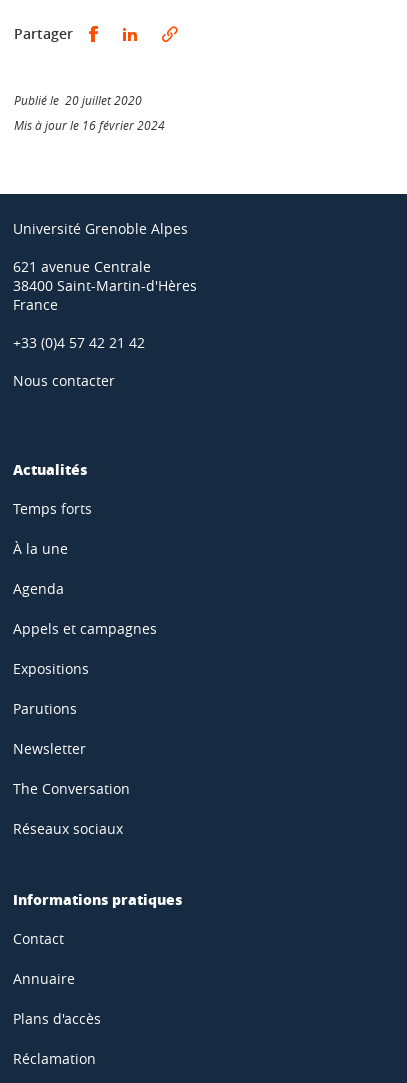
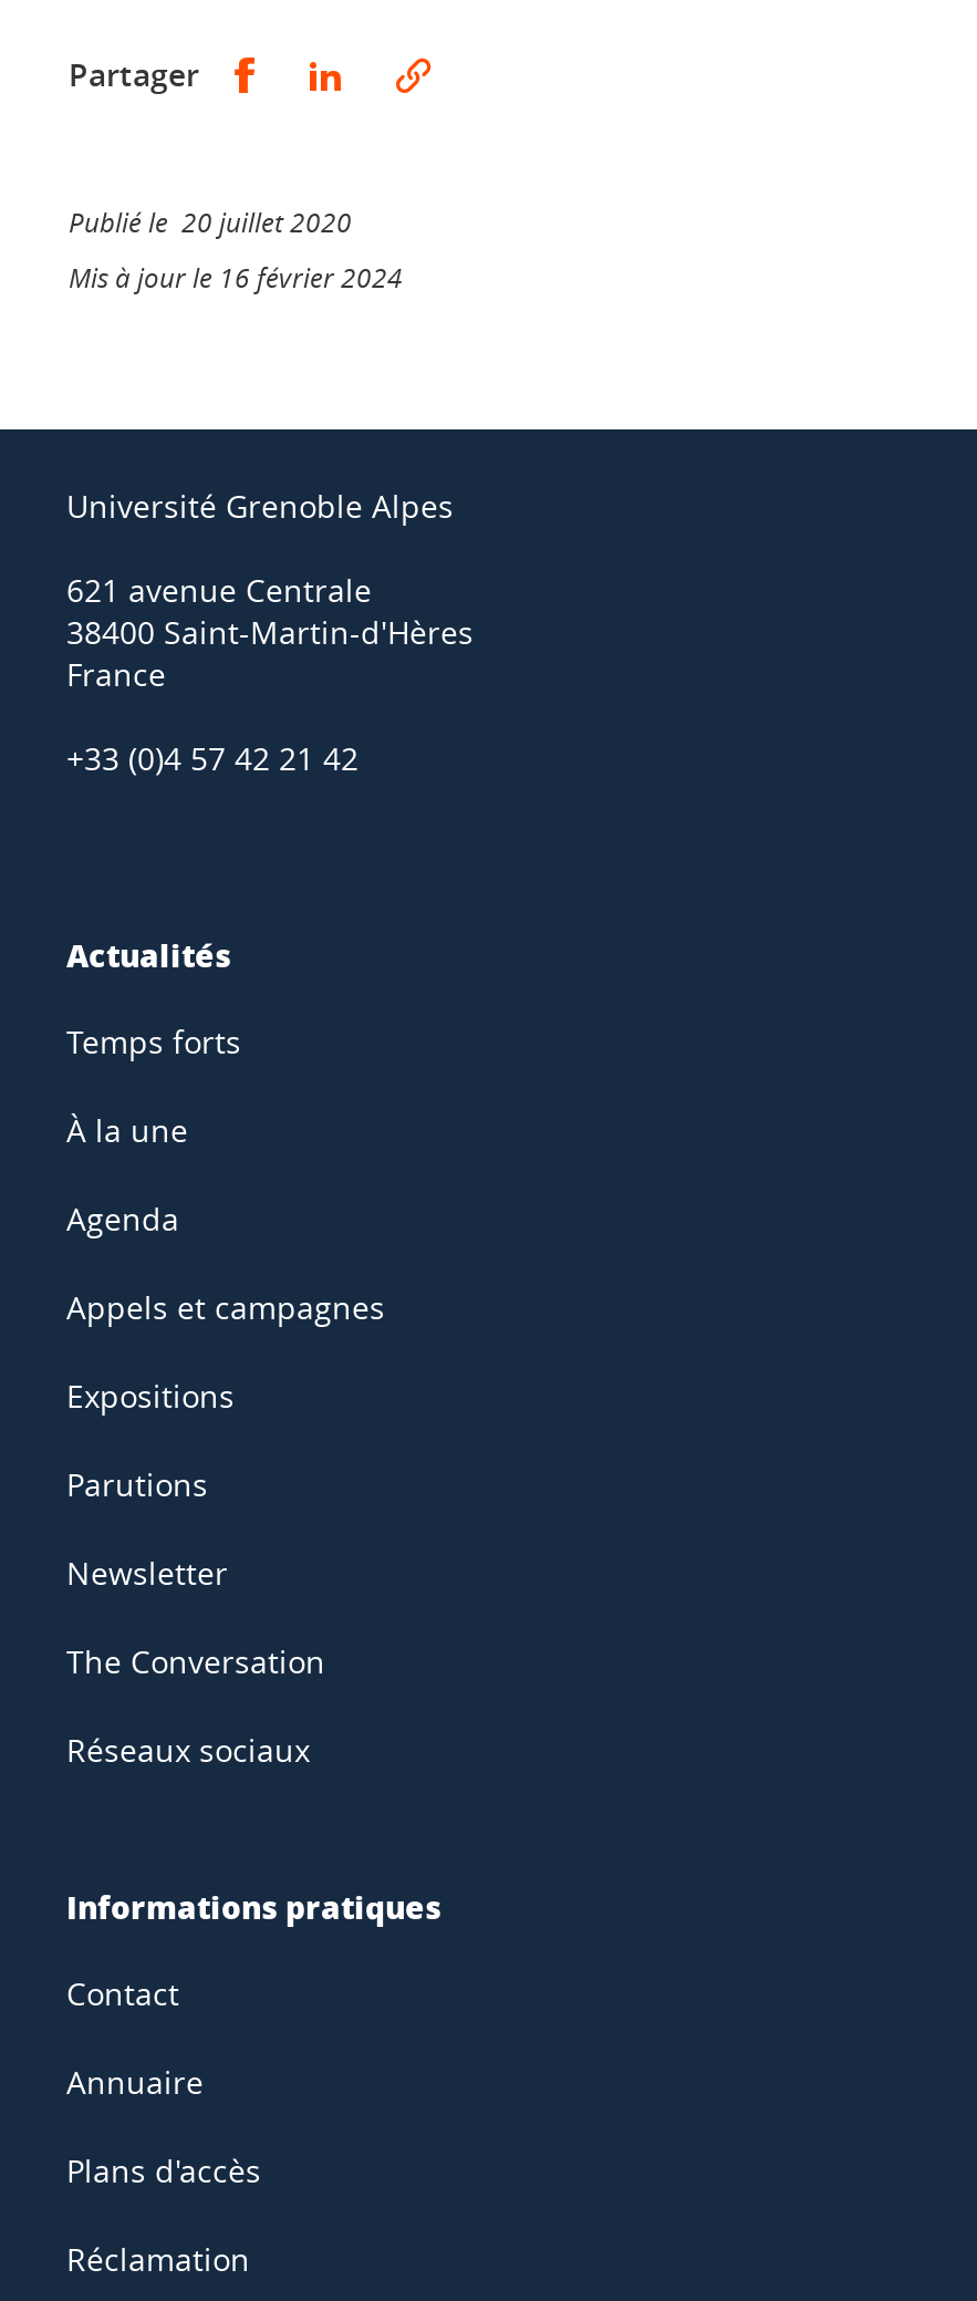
[13,371,115,390] Nous contacter -> none

